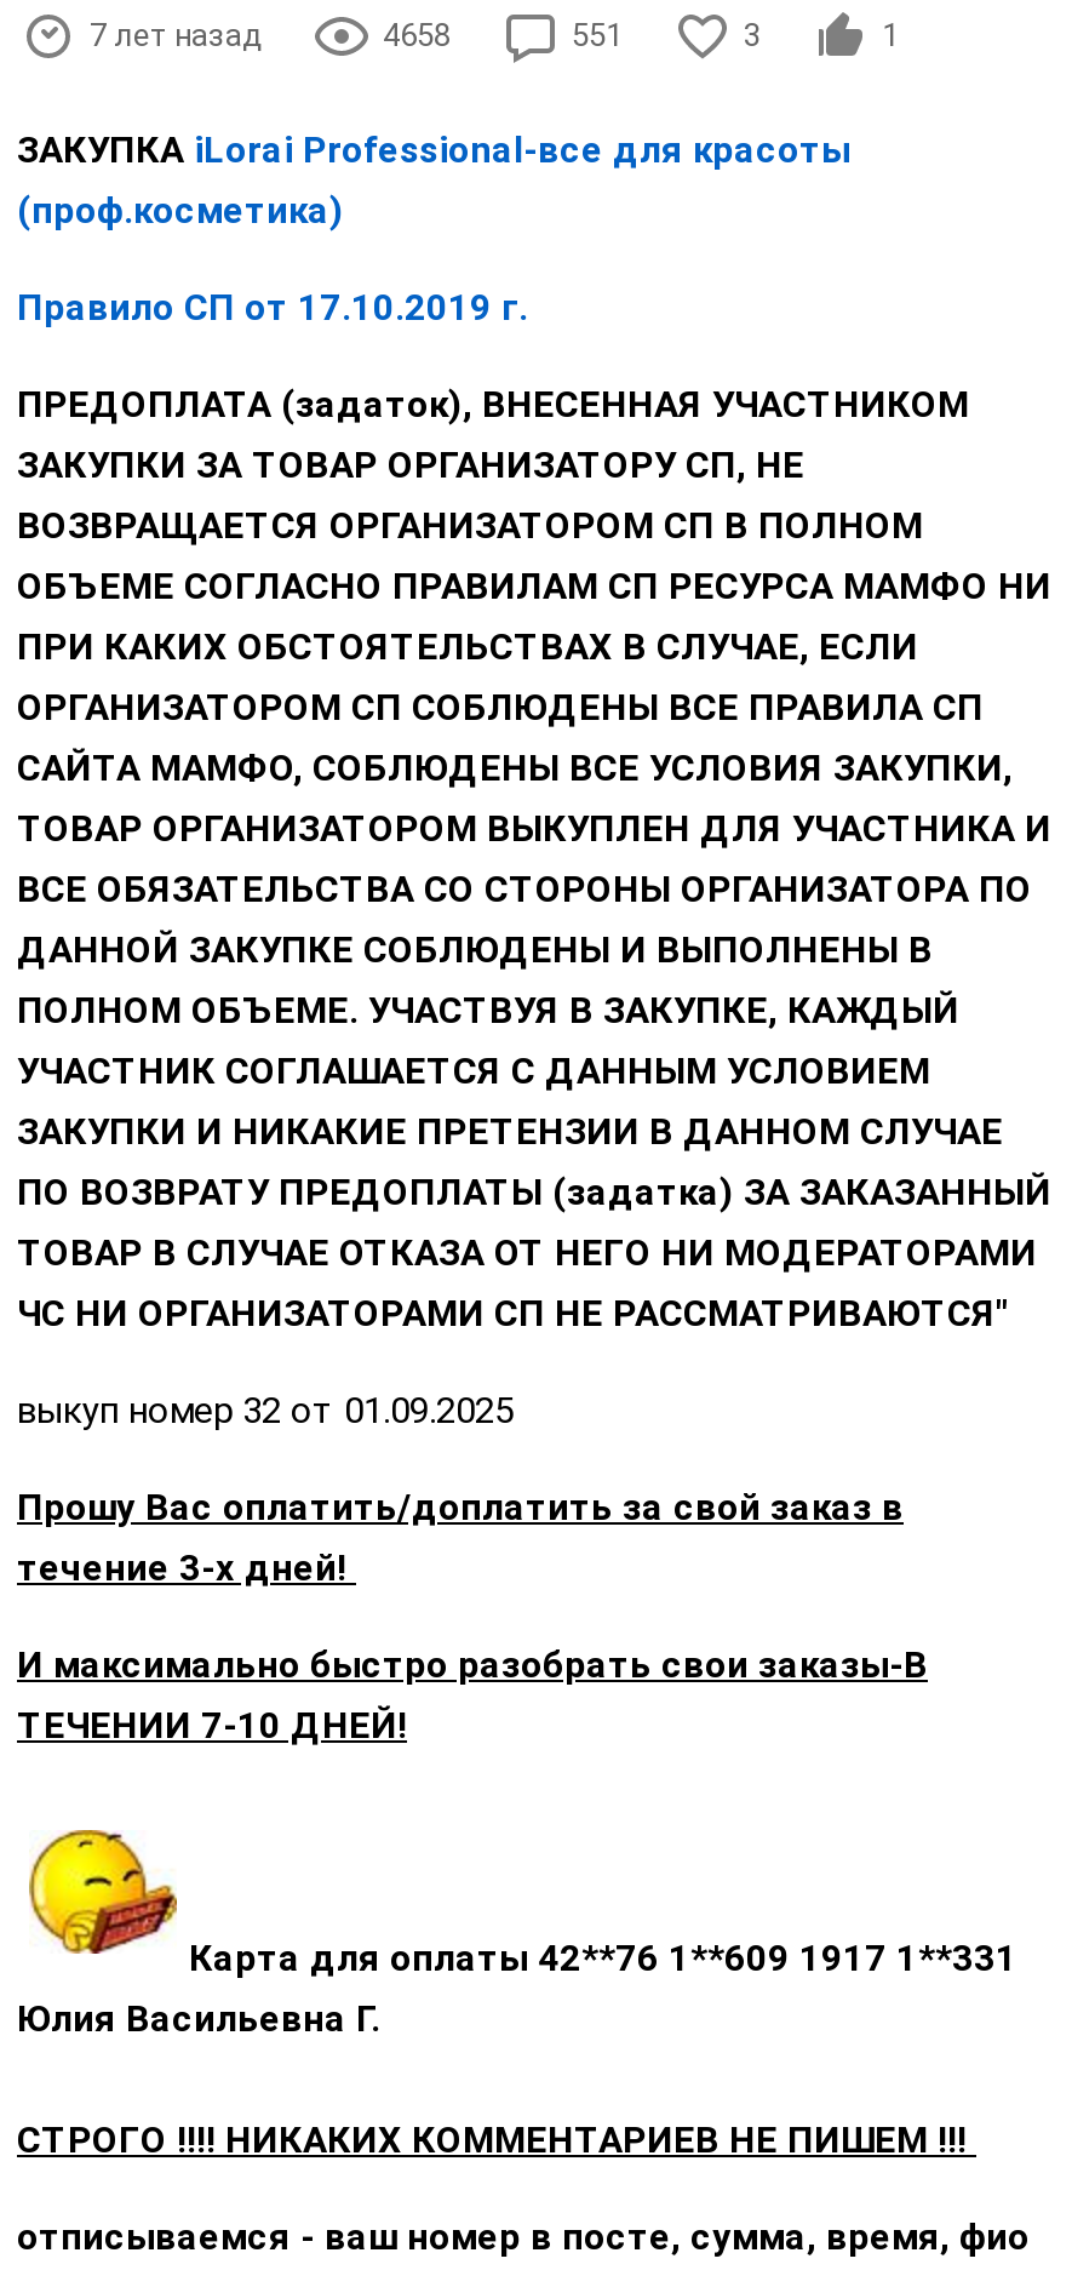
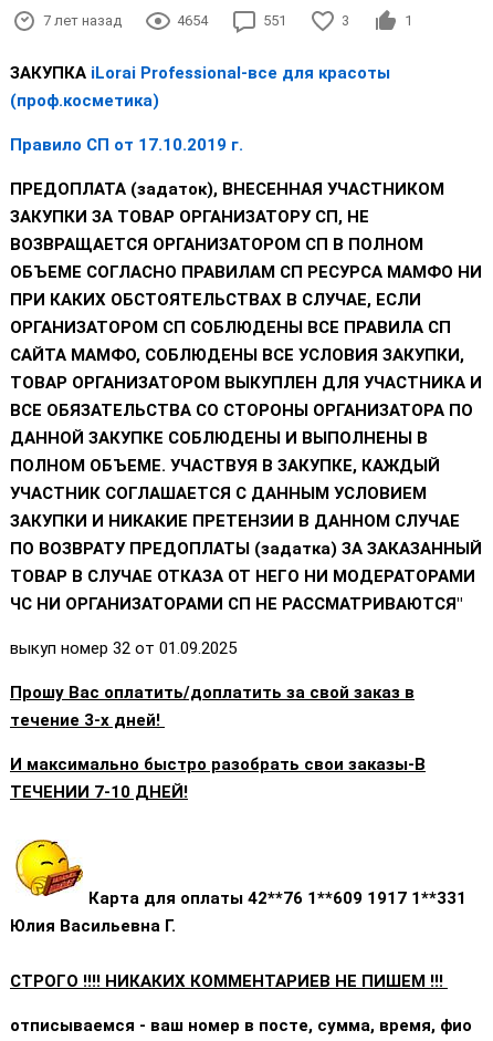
[383,16,451,53] 4658 -> [177,12,208,29] 4654

